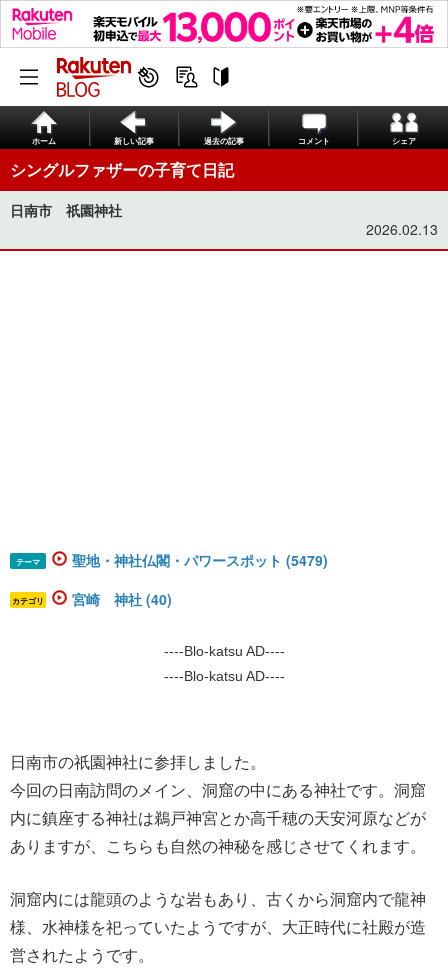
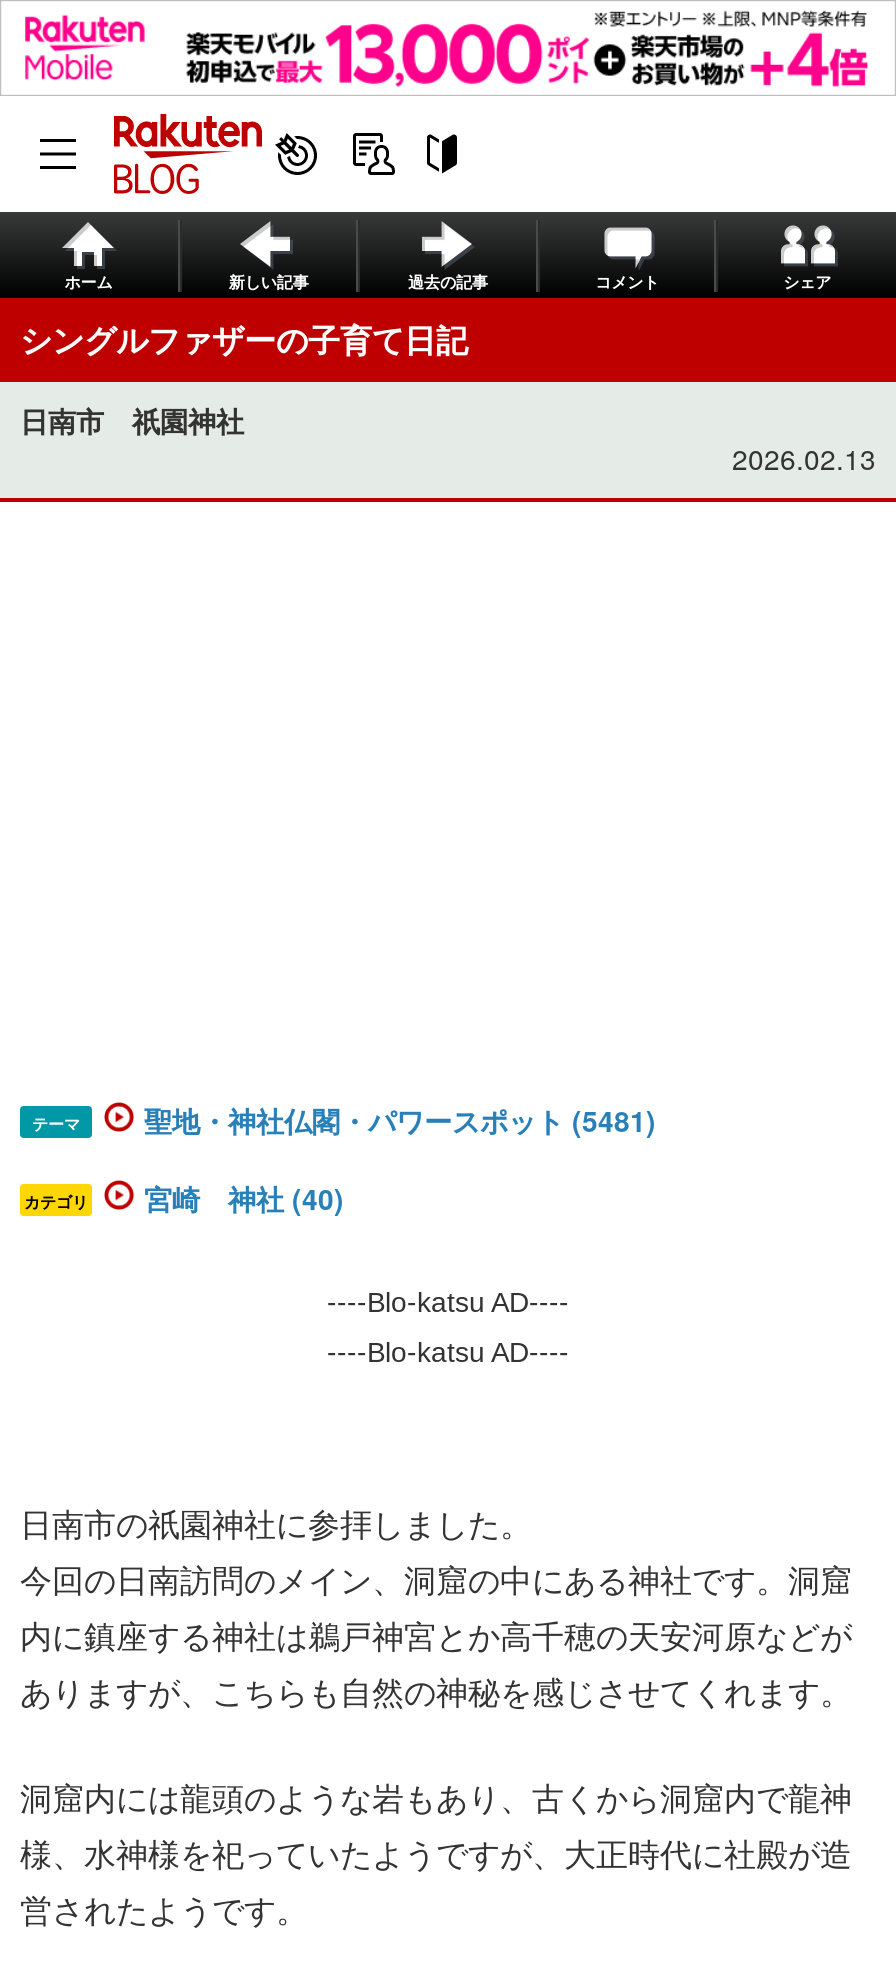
[72,550,328,570] 聖地・神社仏閣・パワースポット (5479) -> [144,1100,656,1140] 聖地・神社仏閣・パワースポット (5481)

